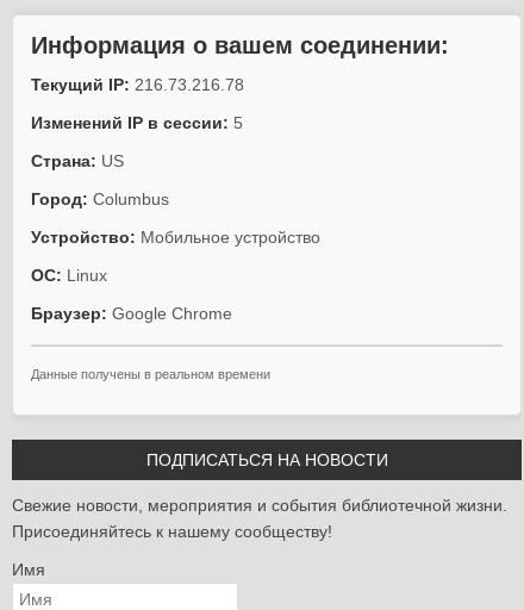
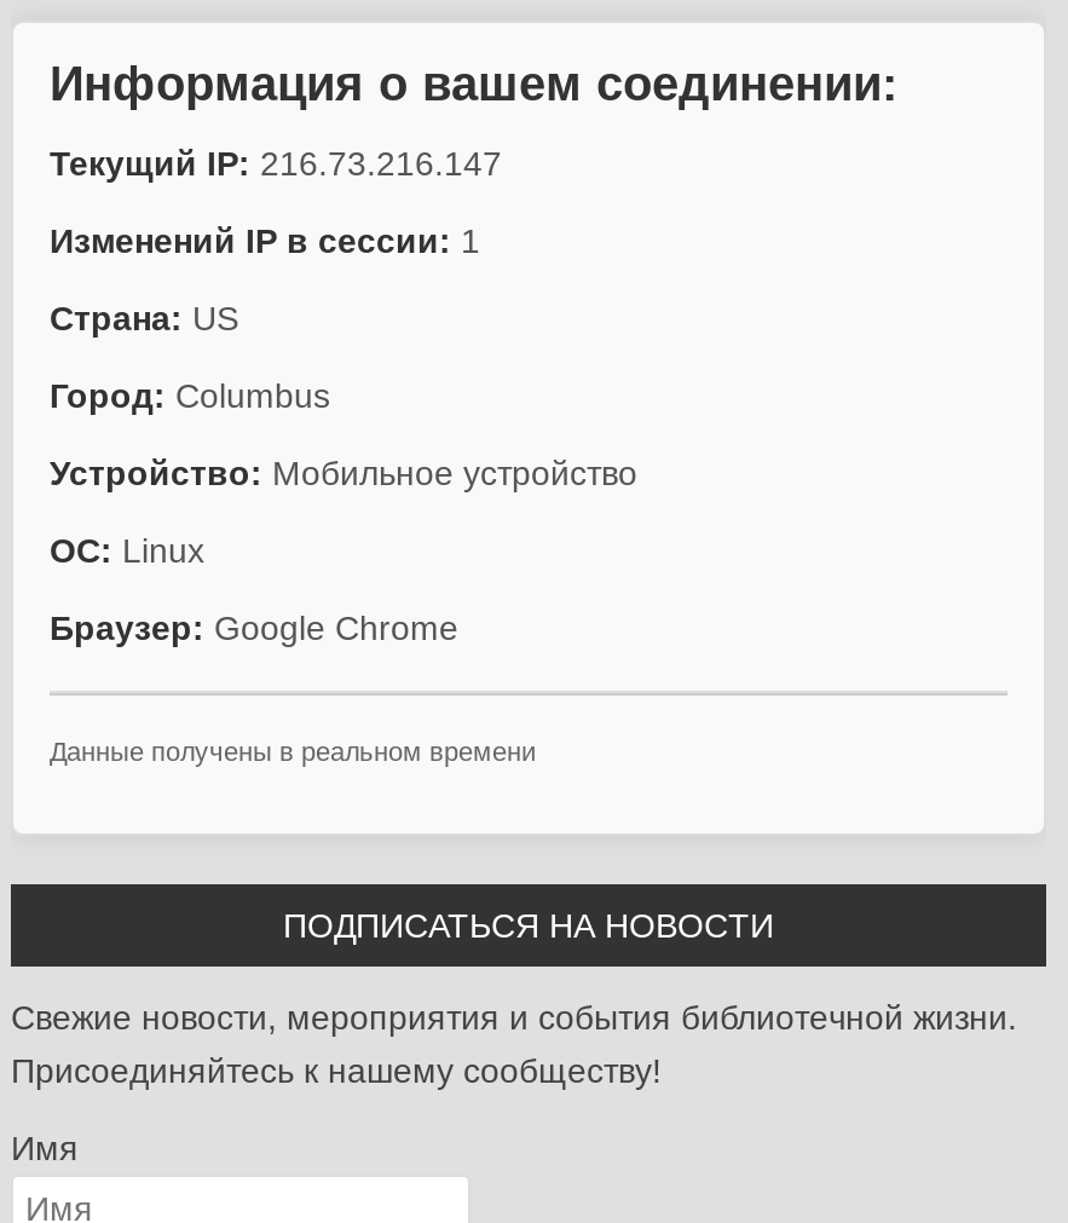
[31,75,244,94] Текущий IP: 216.73.216.78 -> [50,144,502,183] Текущий IP: 216.73.216.147
[31,113,243,132] Изменений IP в сессии: 5 -> [50,222,480,260] Изменений IP в сессии: 1

